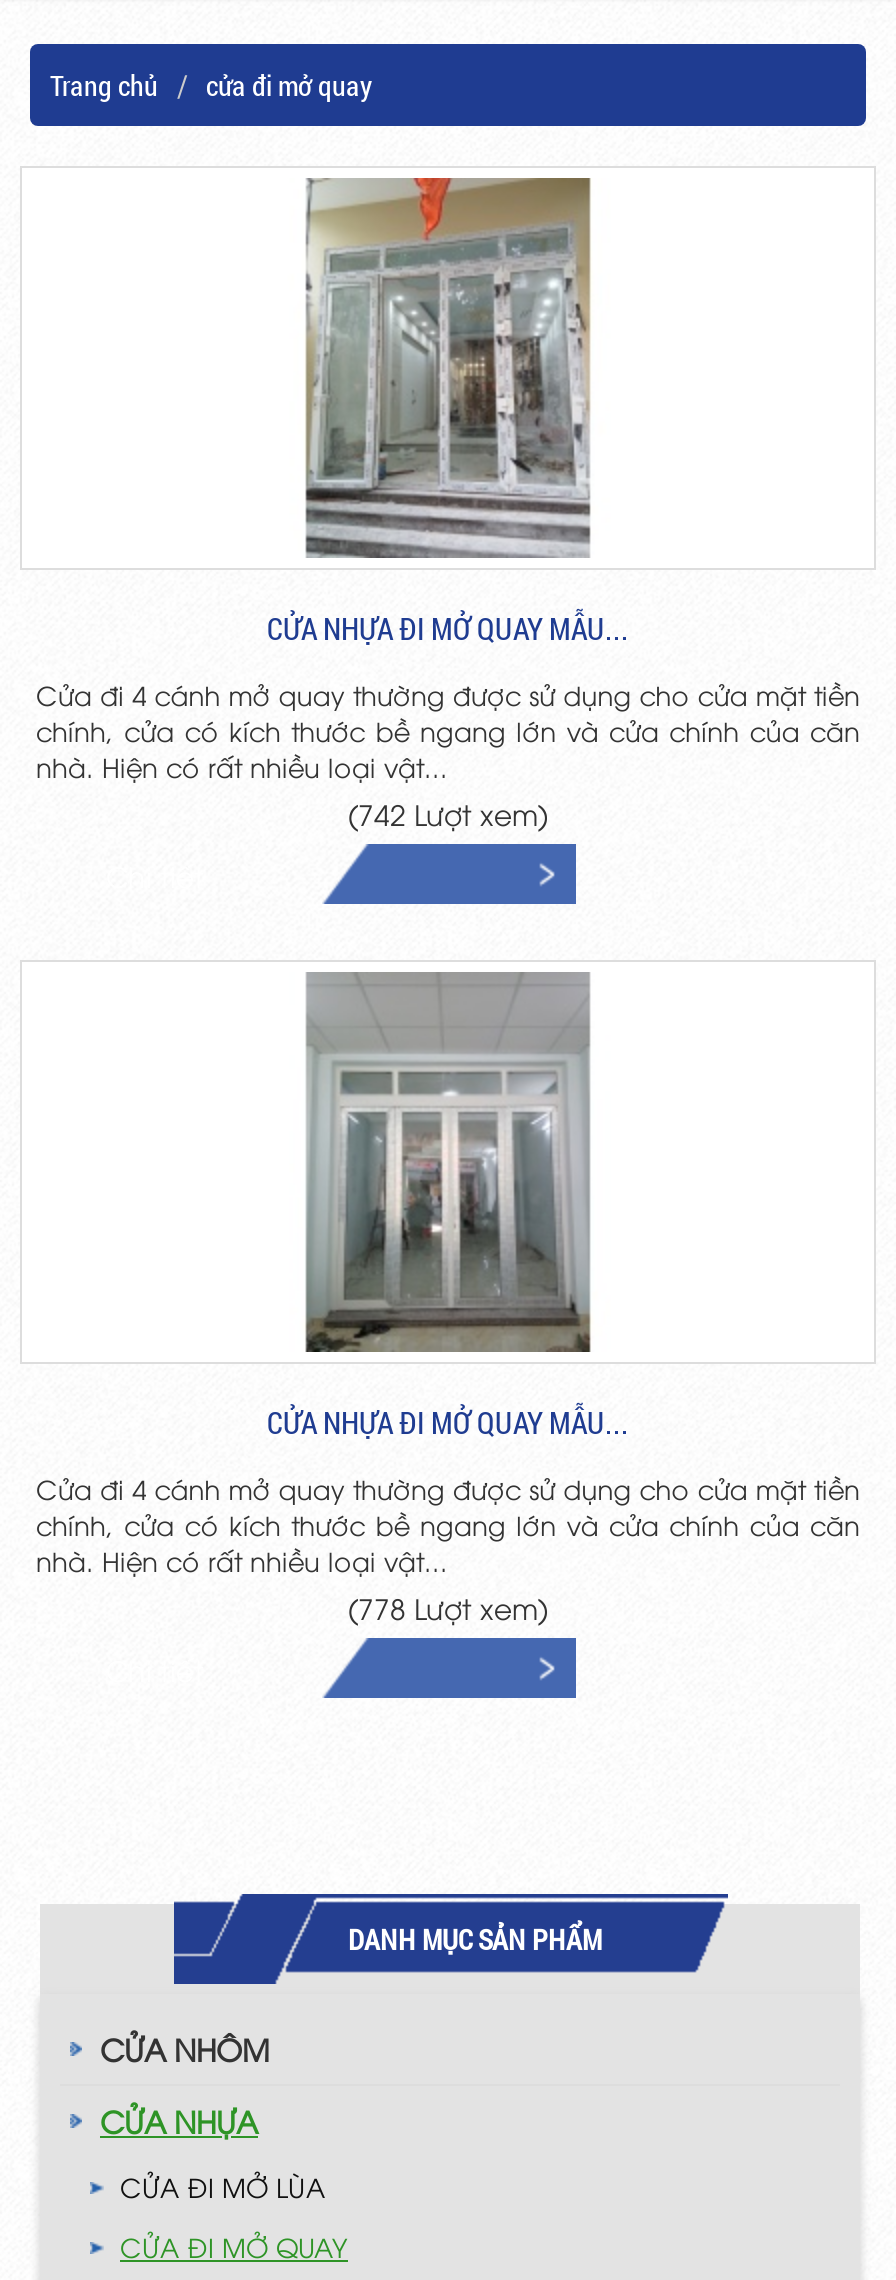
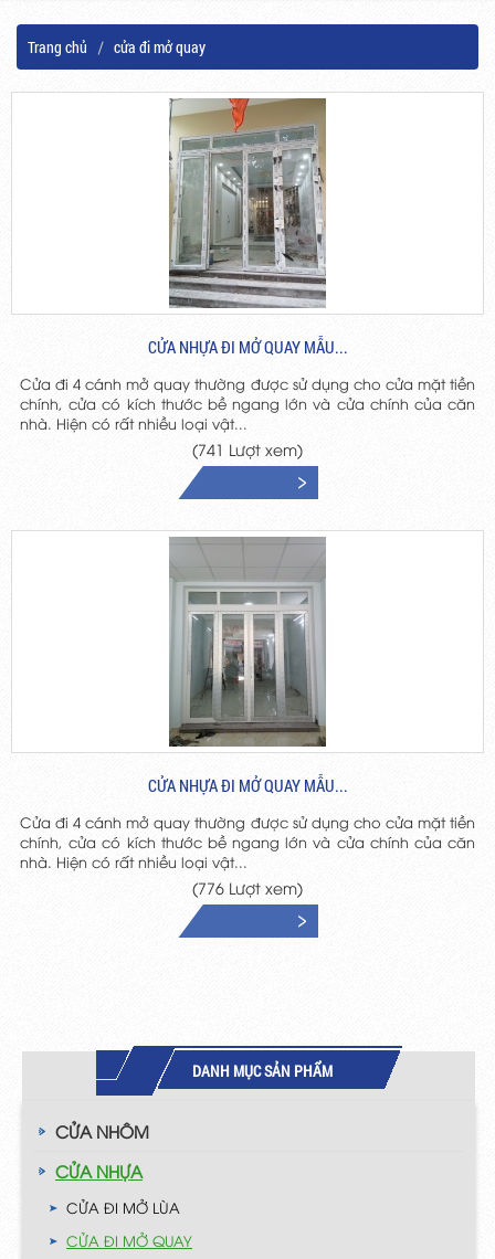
[348,793,548,831] (742 Lượt xem) -> [192,438,303,459] (741 Lượt xem)
[348,1587,548,1625] (778 Lượt xem) -> [192,877,303,898] (776 Lượt xem)

